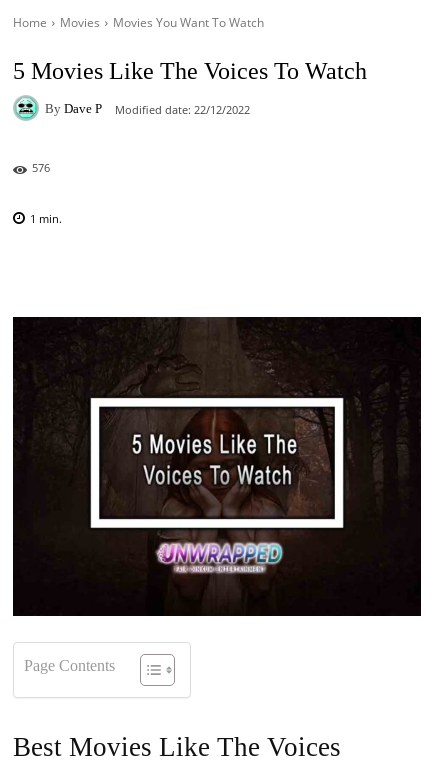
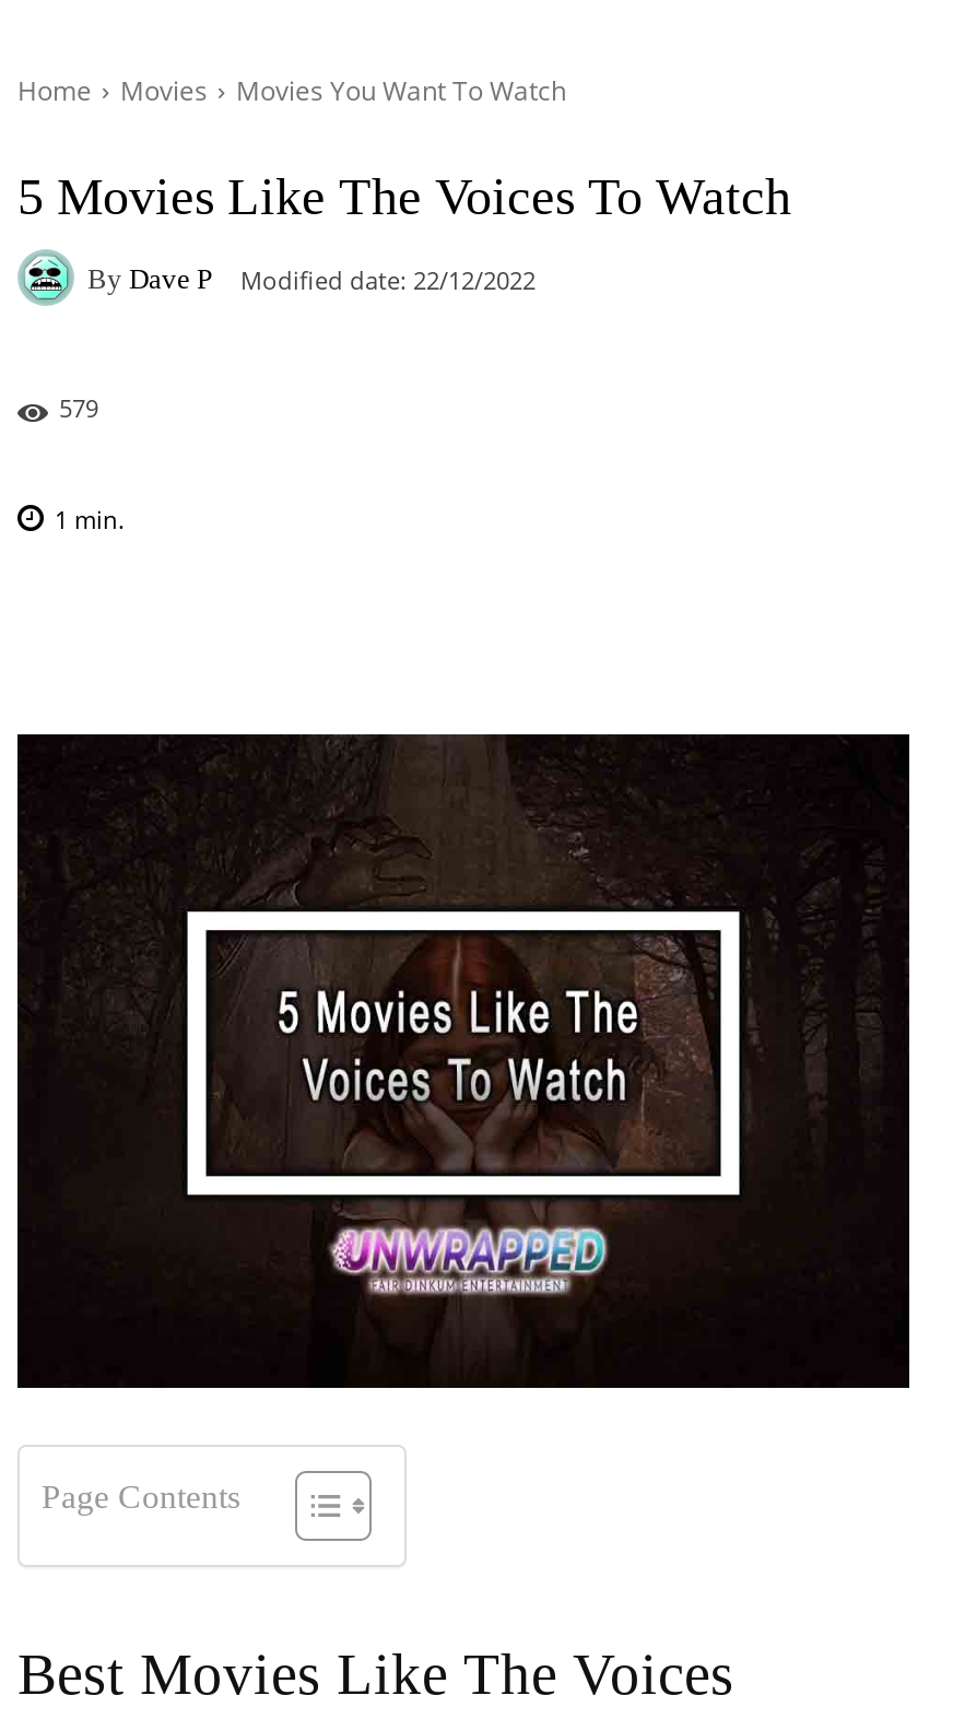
[32,160,50,175] 576 -> [59,391,98,424] 579

